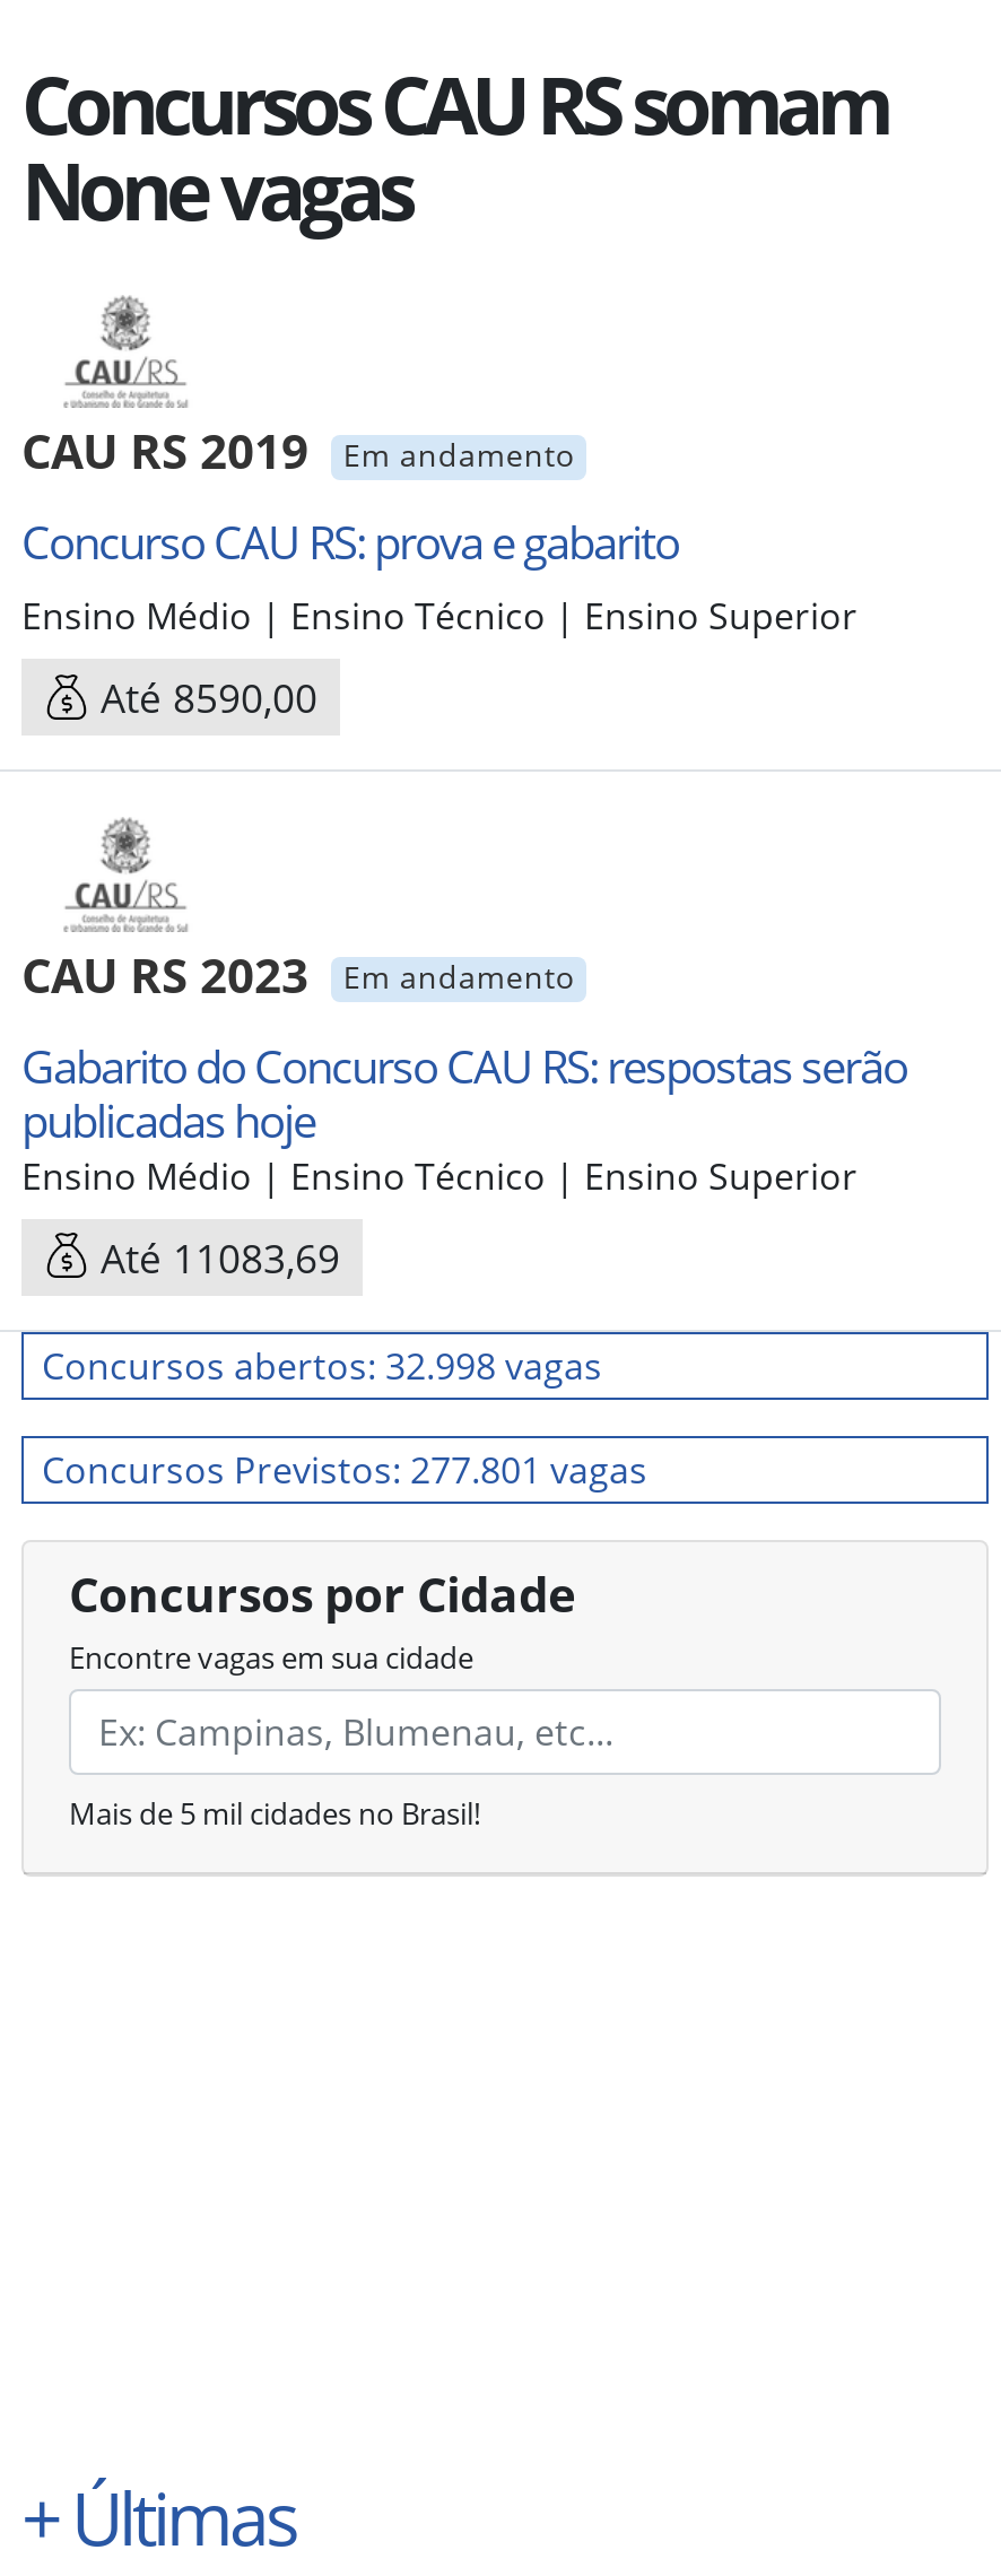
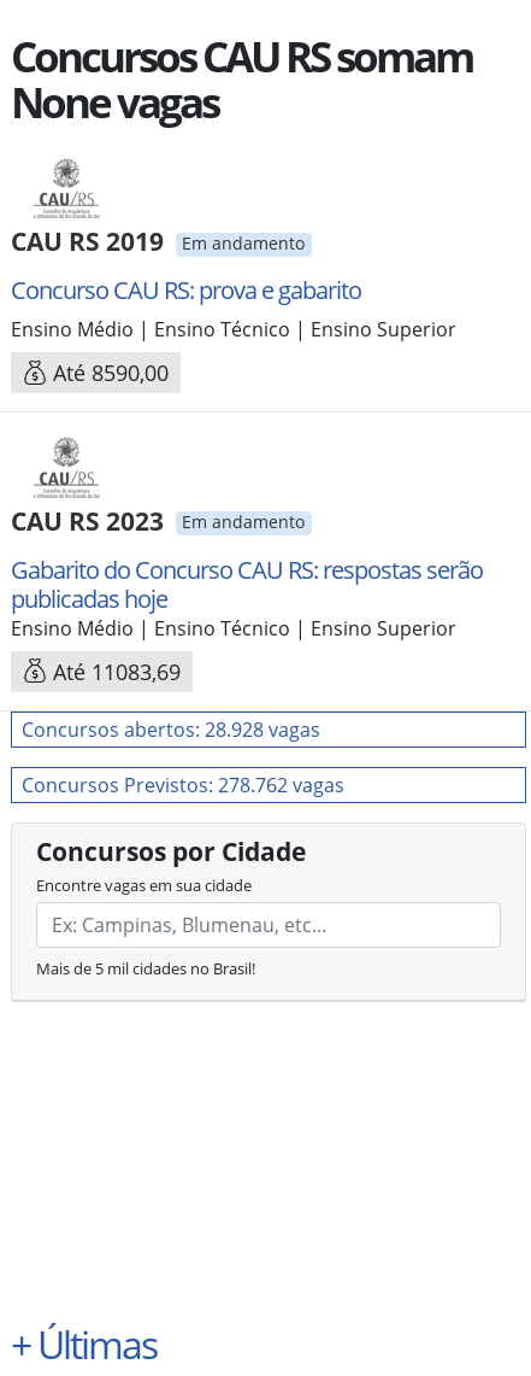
[42,1340,602,1390] Concursos abertos: 32.998 vagas -> [22,716,320,742] Concursos abertos: 28.928 vagas
[42,1444,647,1494] Concursos Previstos: 277.801 vagas -> [22,771,344,798] Concursos Previstos: 278.762 vagas

